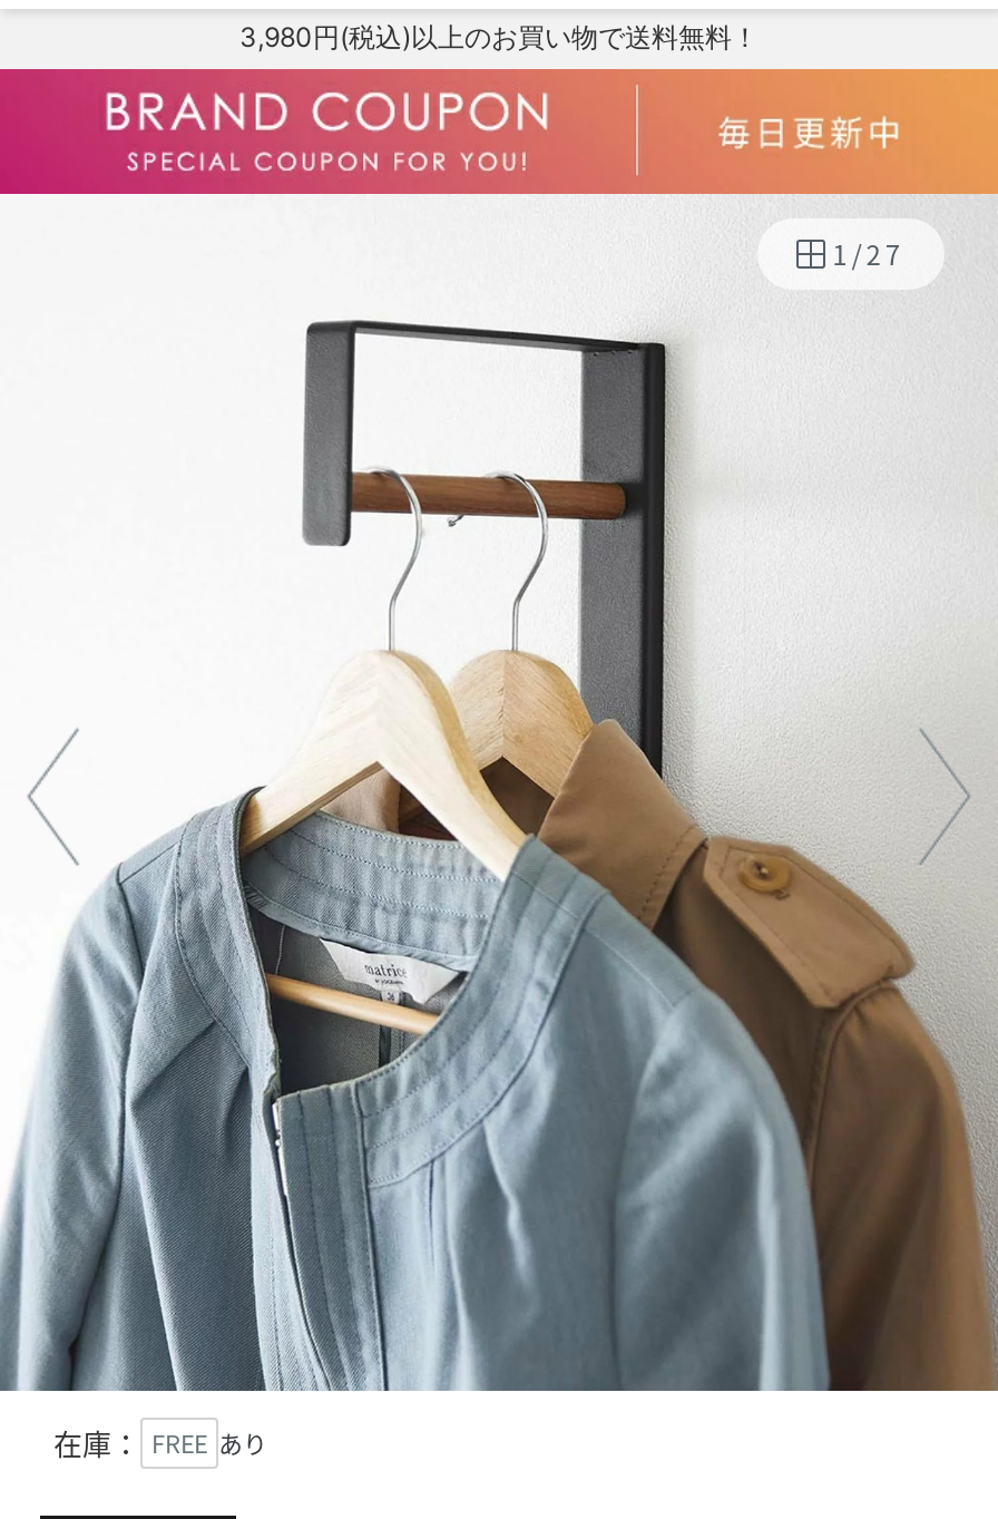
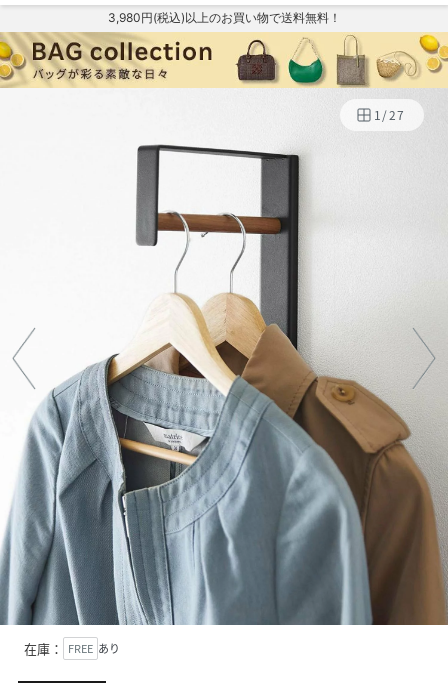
[7,67,991,196] [image] -> [3,32,445,88] [image]

